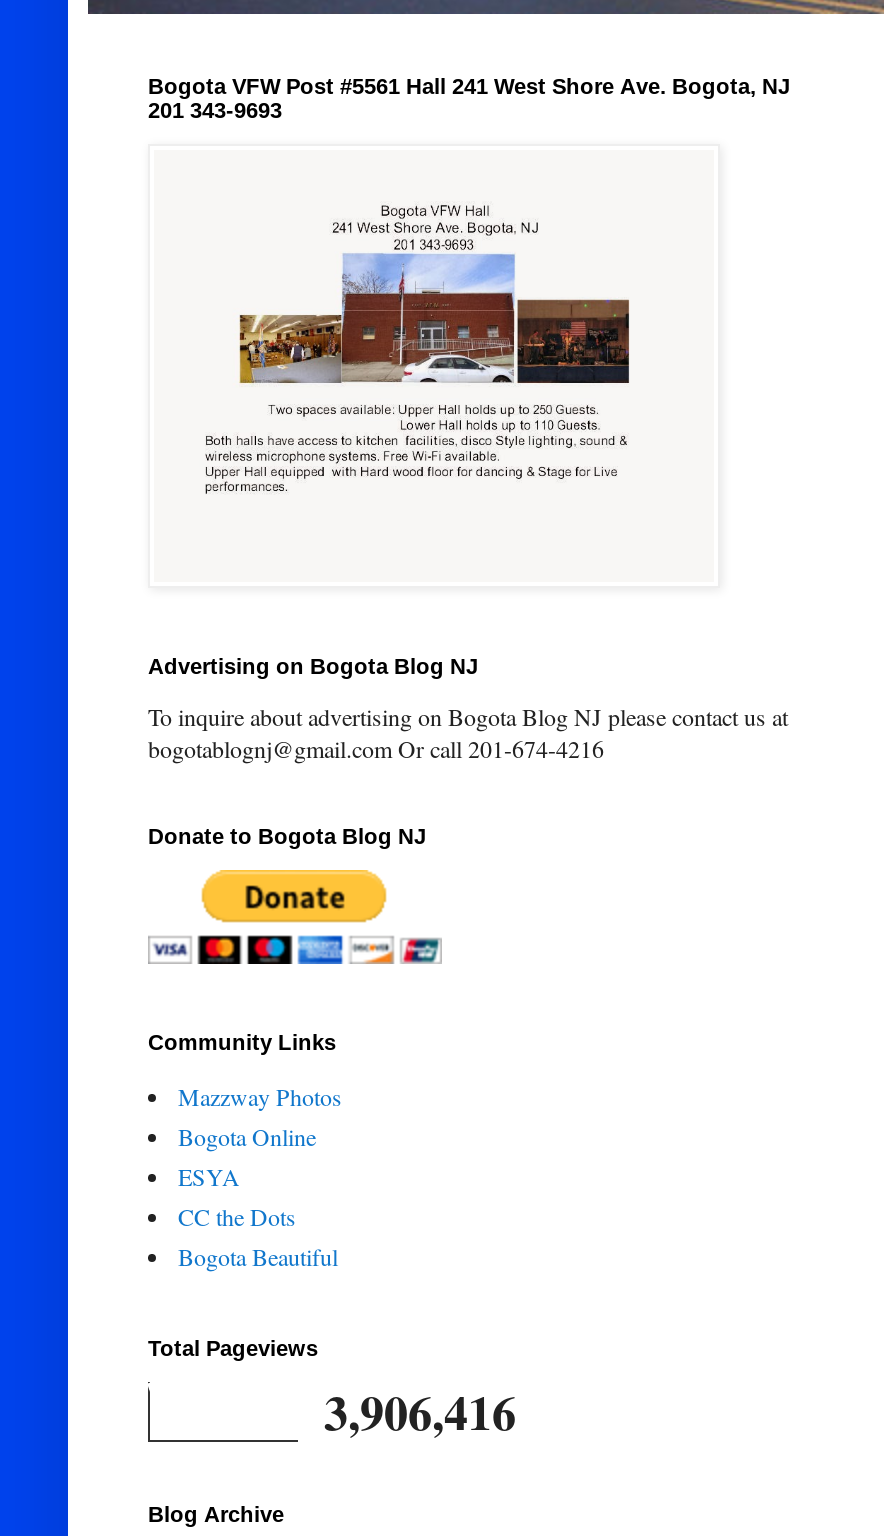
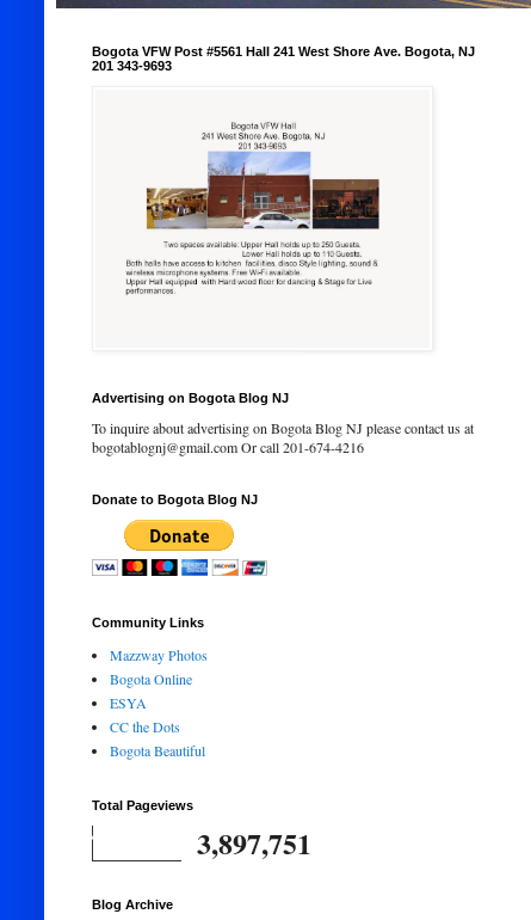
[324,1376,516,1446] 3,906,416 -> [197,822,311,864] 3,897,751

